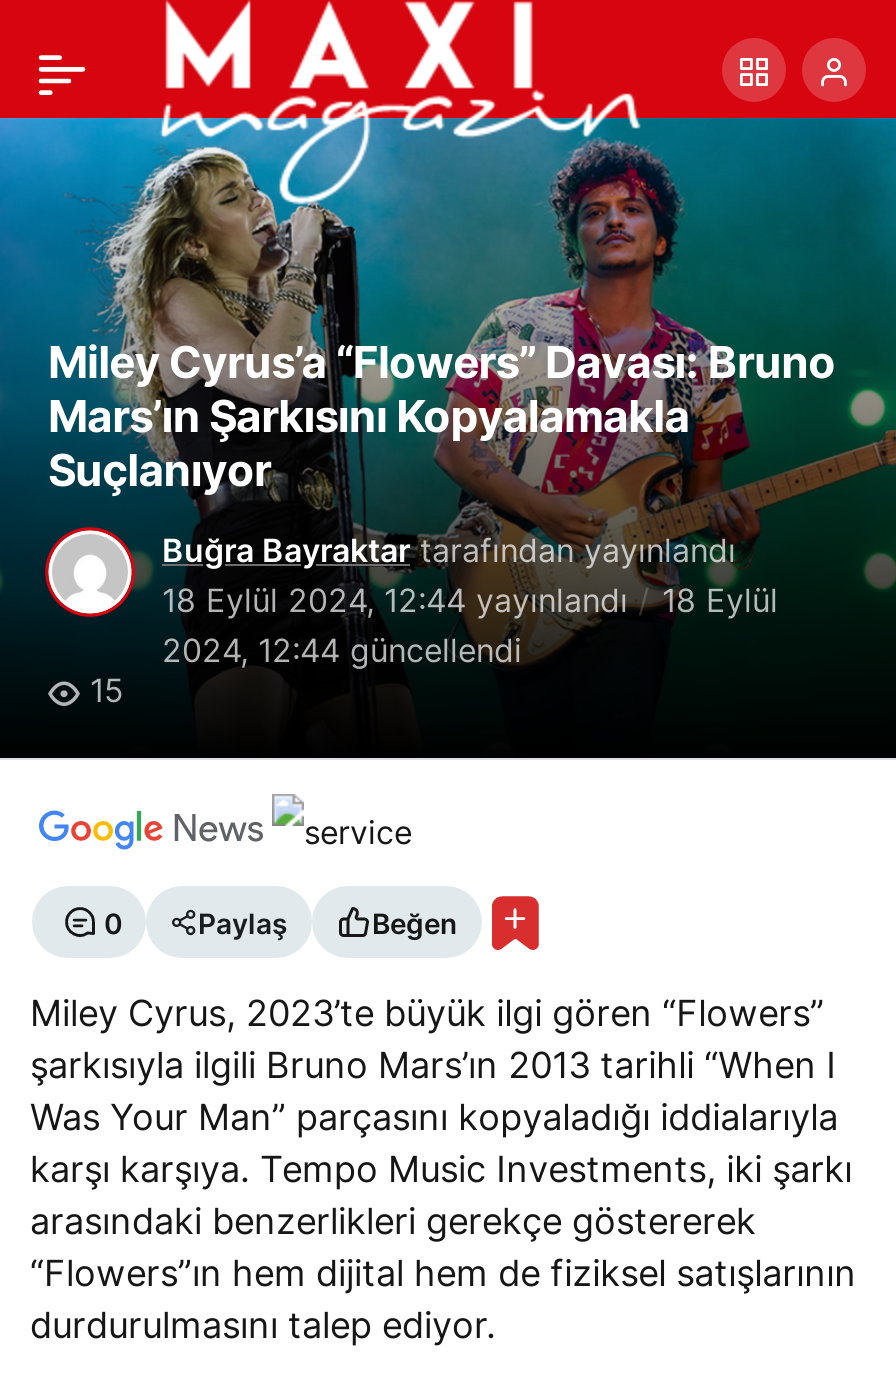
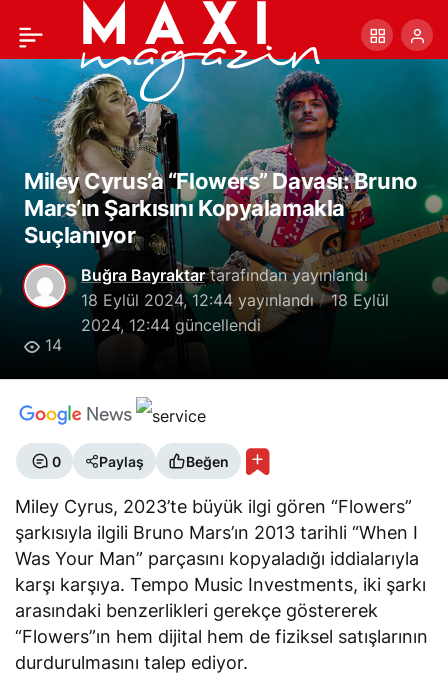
[80,670,124,710] 15 -> [40,335,62,355] 14

